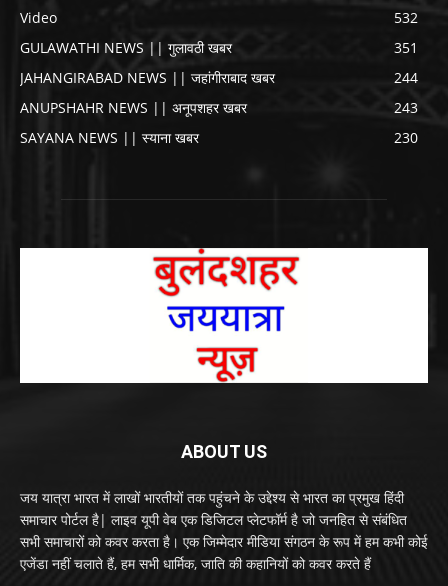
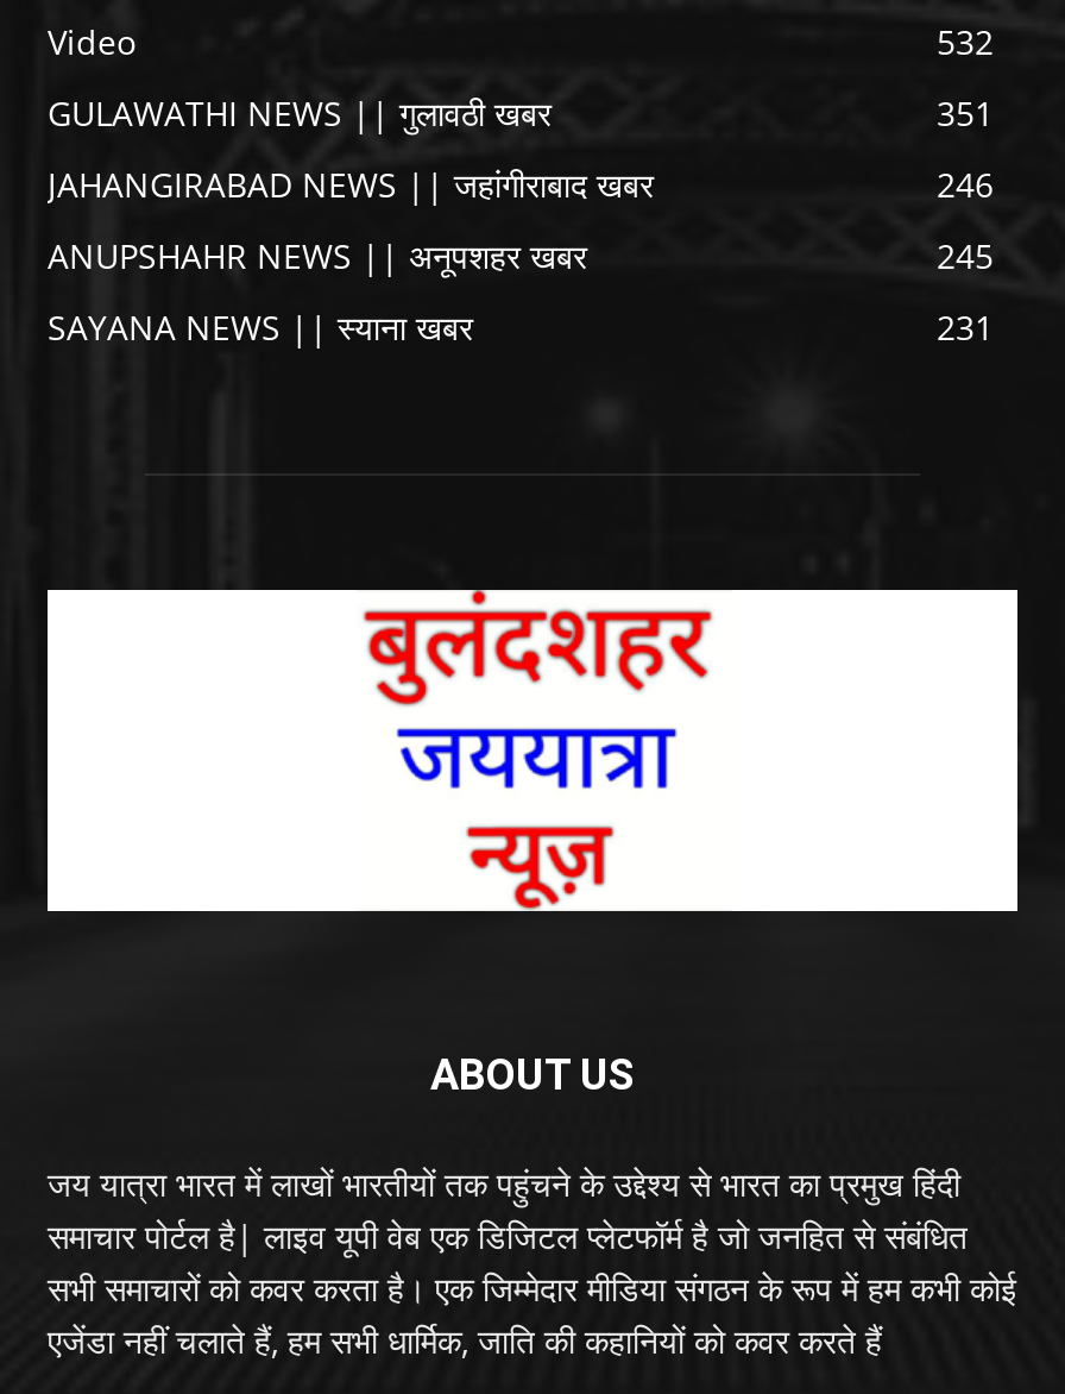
[394,68,418,87] 244 -> [937,162,994,207] 246
[394,98,418,117] 243 -> [937,234,994,279] 245
[394,128,418,147] 230 -> [937,305,994,350] 231

